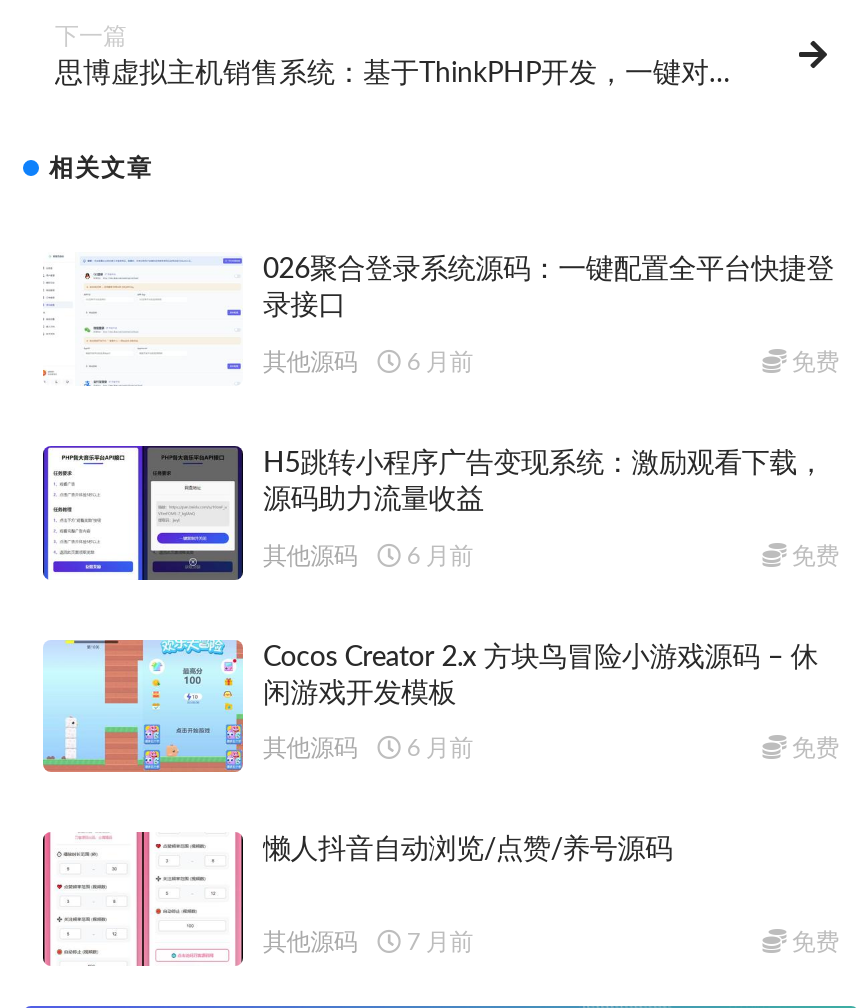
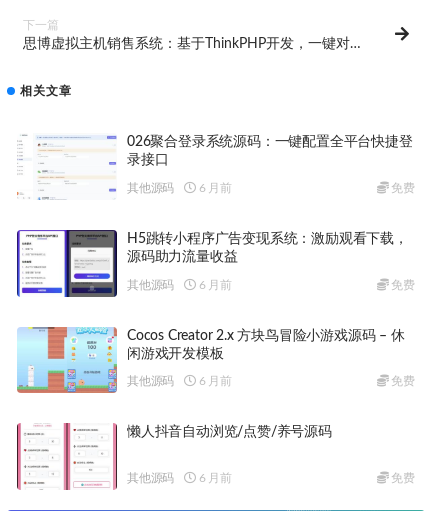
[263,930,473,954] 其他源码 7 月前 -> [127,472,232,484] 其他源码 6 月前

